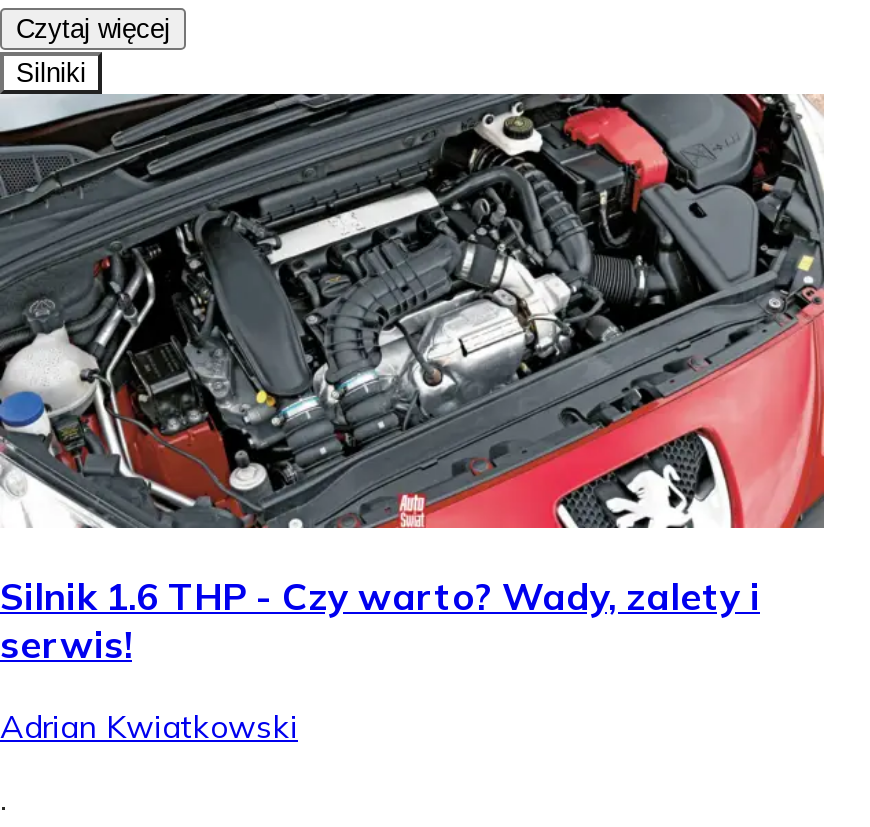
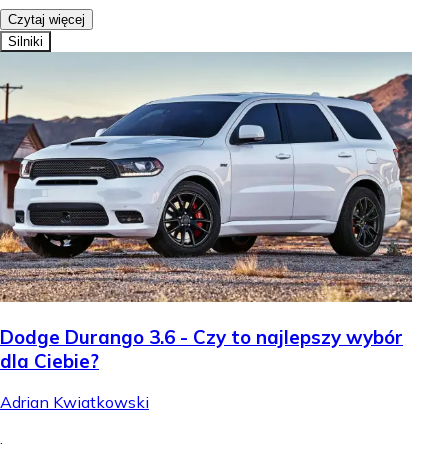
[0,93,824,669] [image] | Silnik 1.6 THP - Czy warto? Wady, zalety i | serwis! -> [0,52,413,373] [image] | Dodge Durango 3.6 - Czy to najlepszy wybór | dla Ciebie?

